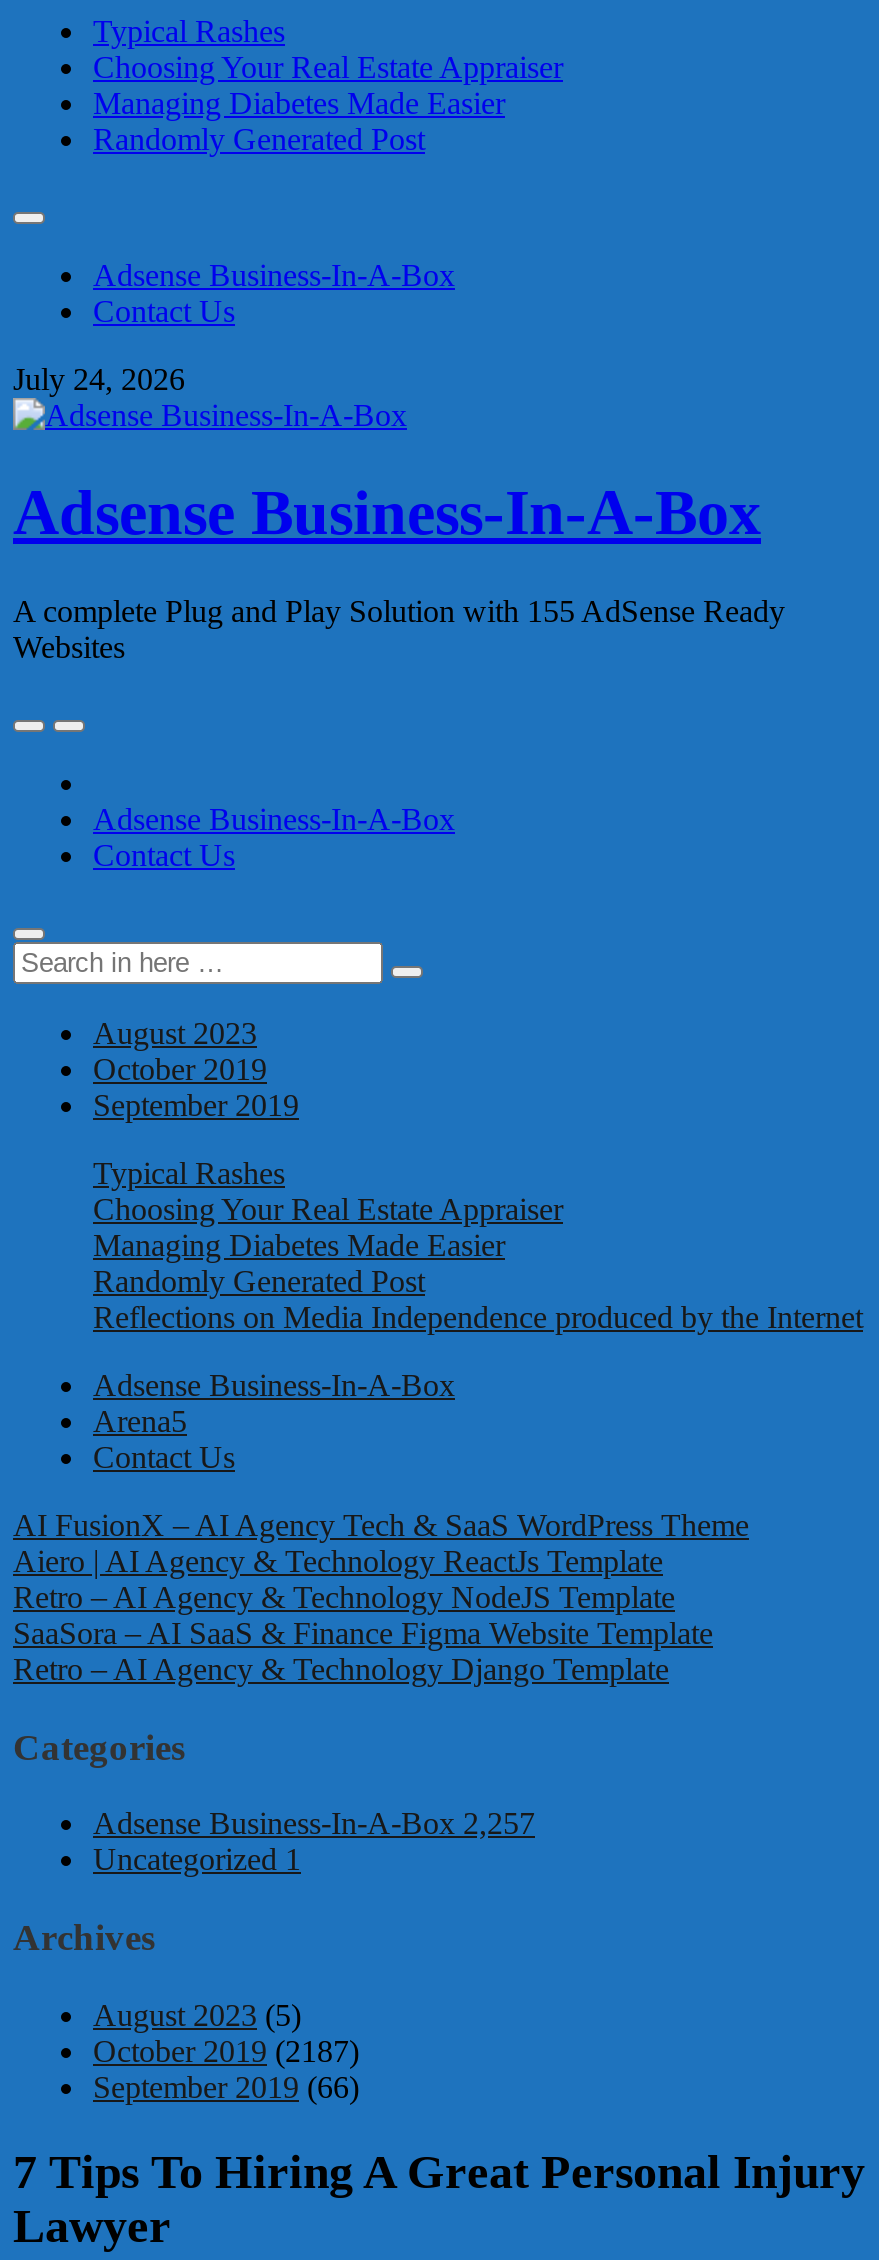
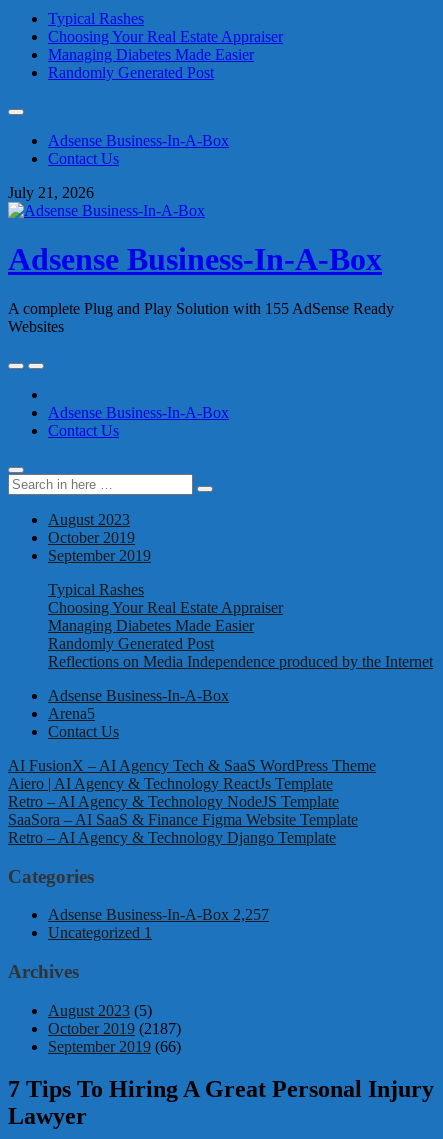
[13,362,185,396] July 24, 2026 -> [8,184,94,201] July 21, 2026

